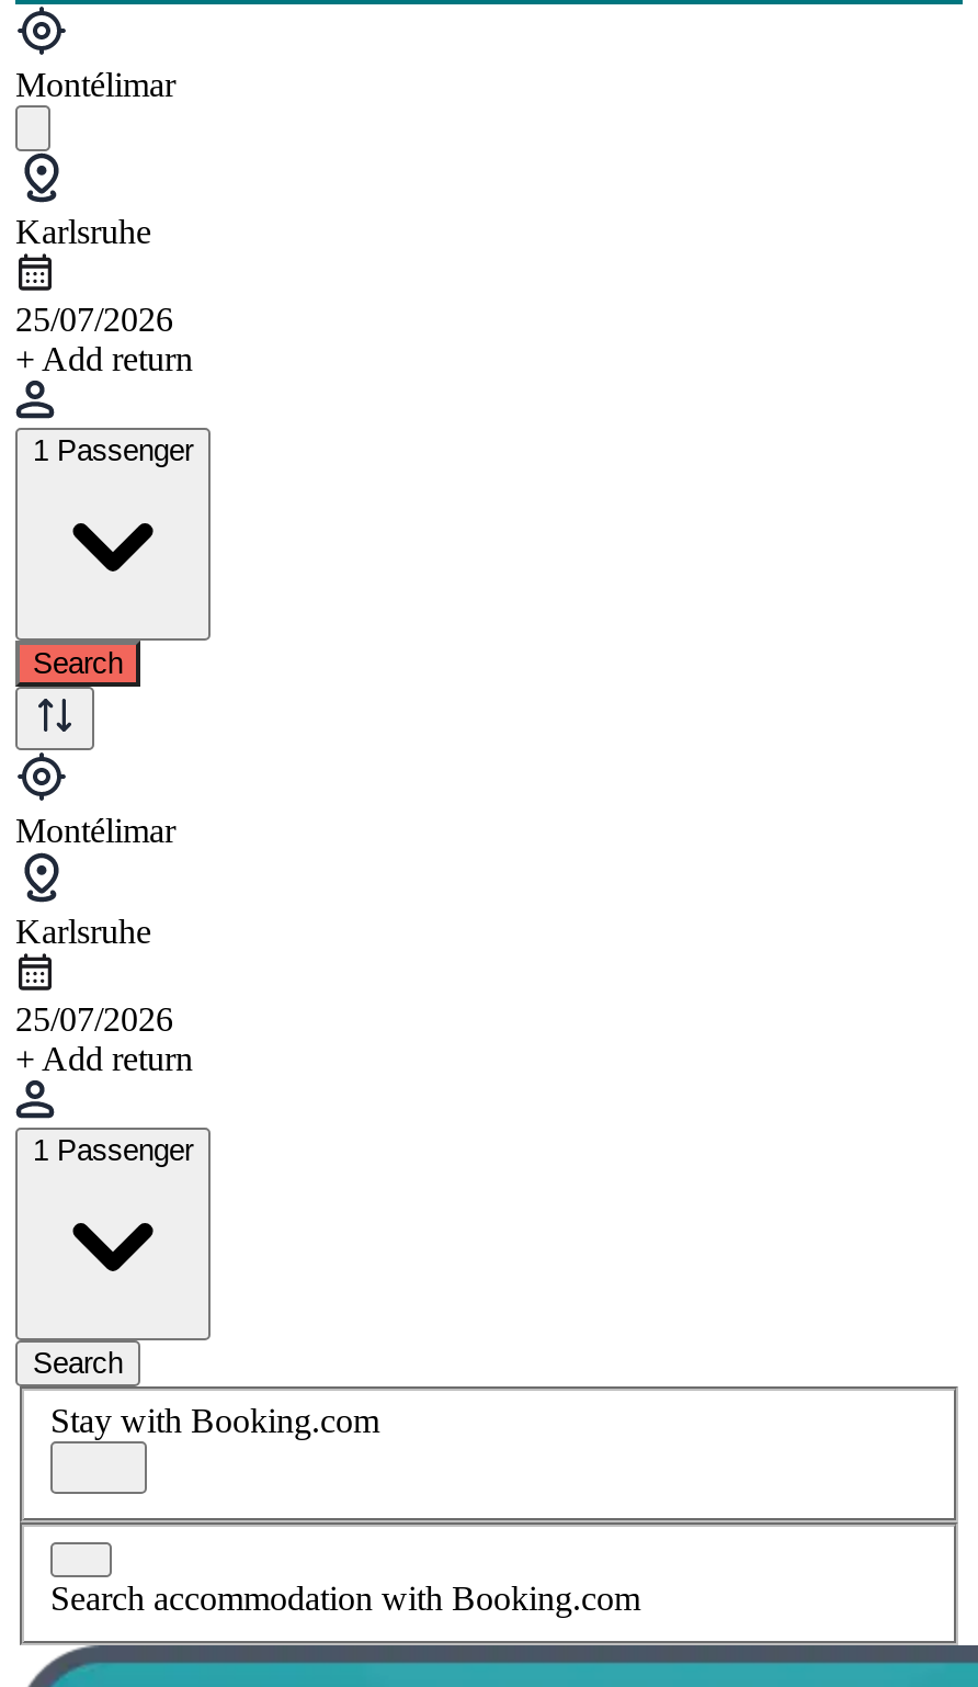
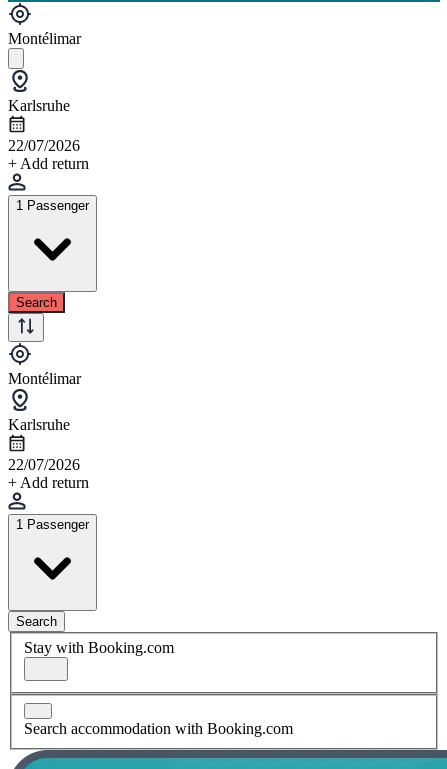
[15,300,173,337] 25/07/2026 -> [8,137,80,154] 22/07/2026
[15,1000,173,1037] 25/07/2026 -> [8,456,80,473] 22/07/2026

